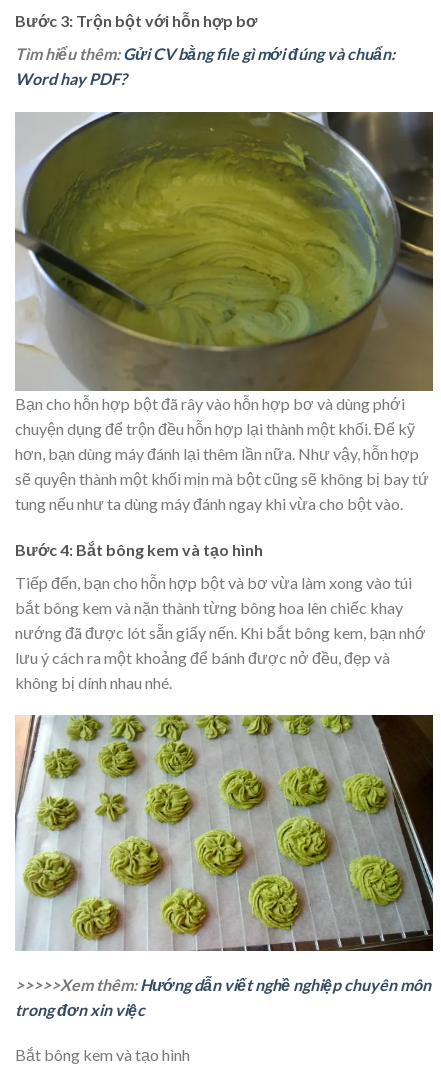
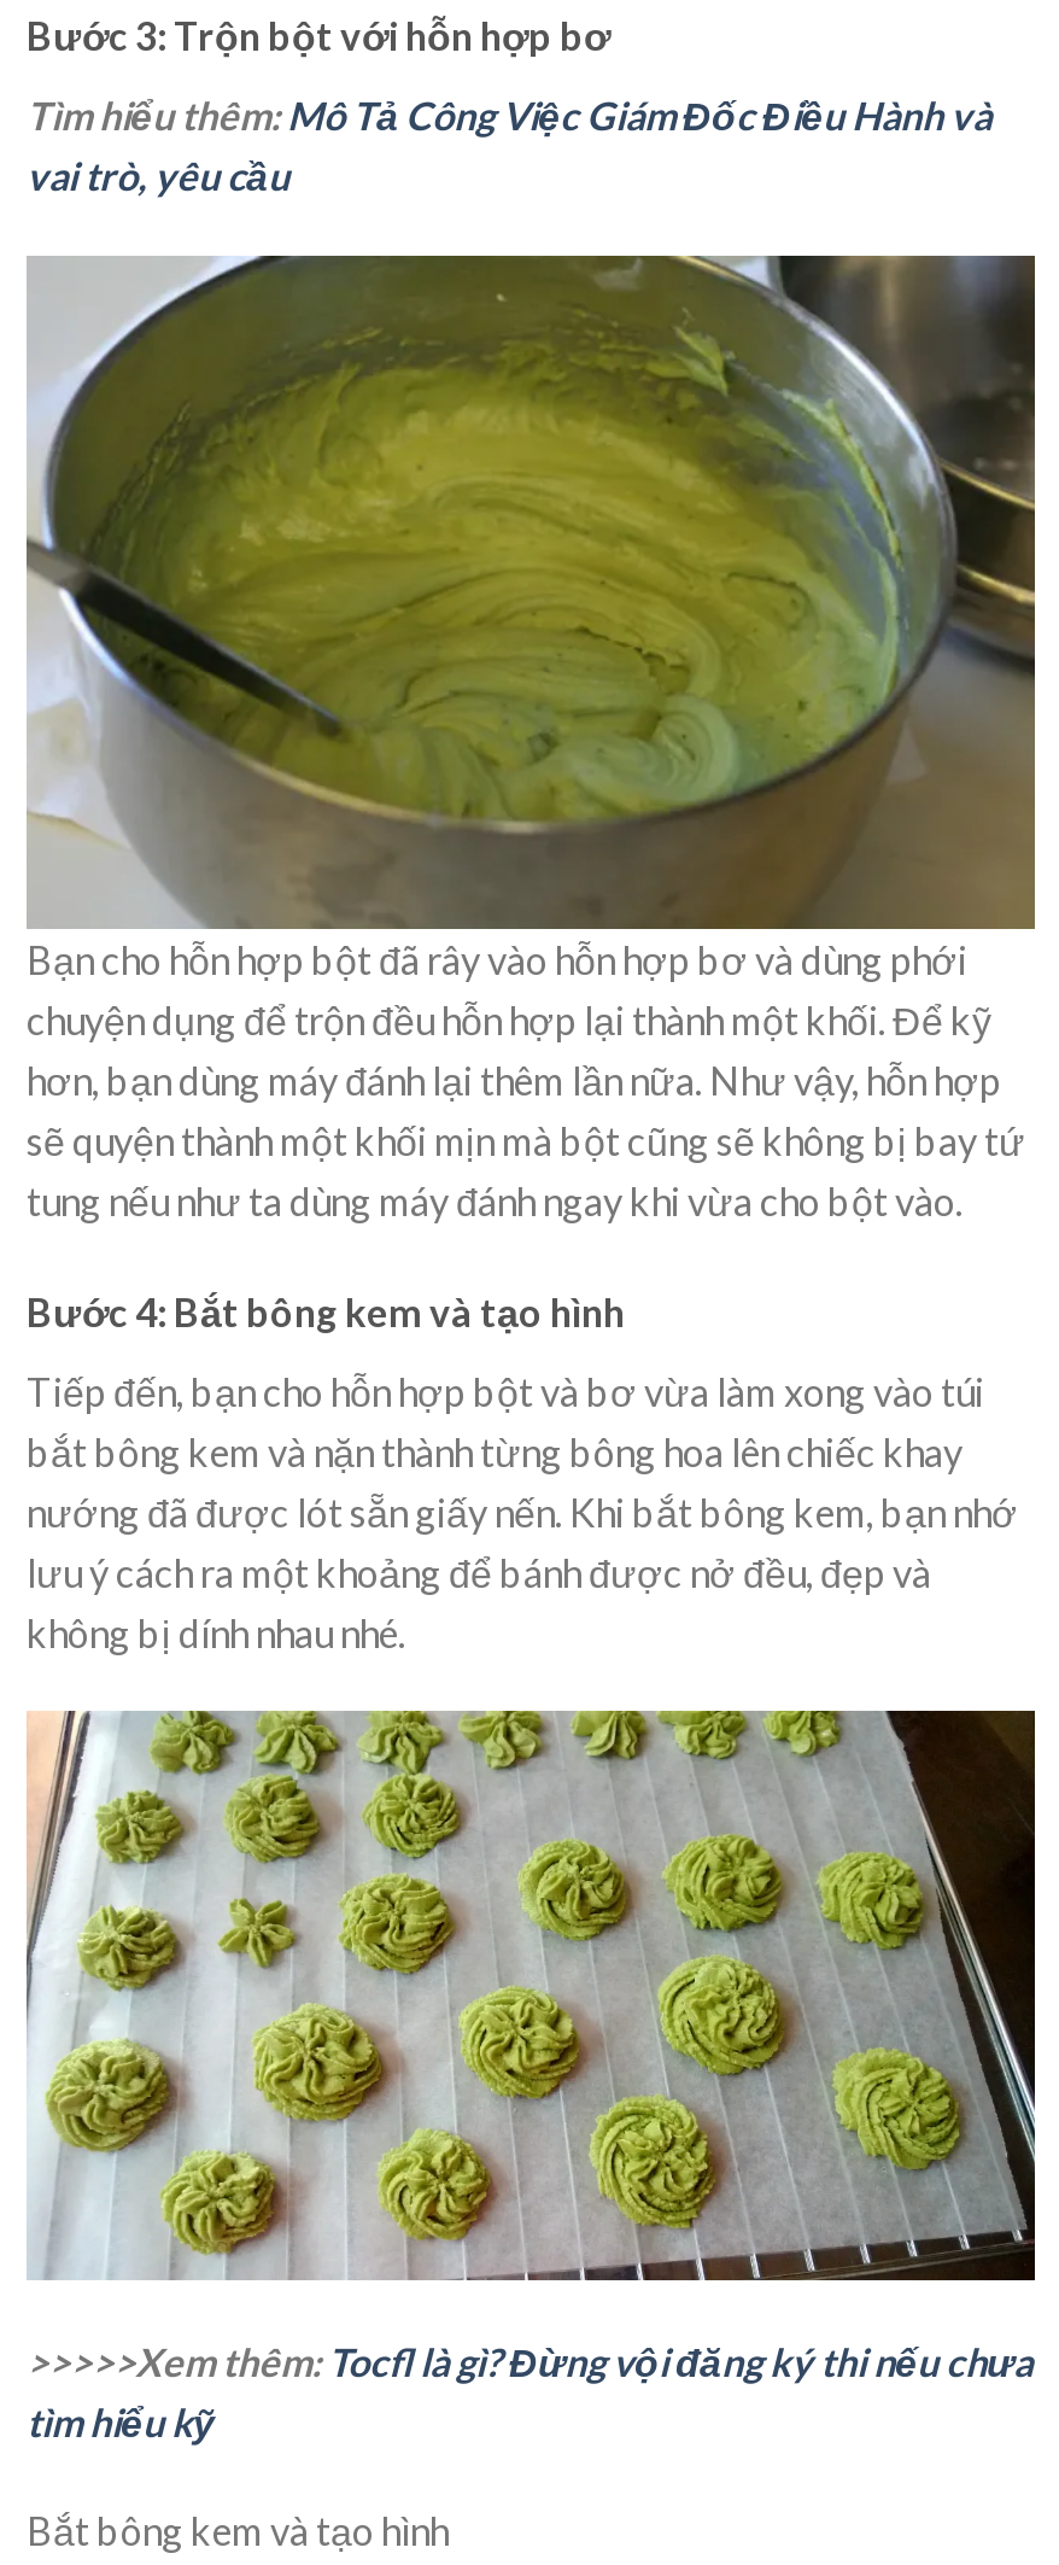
[15,44,395,88] Tìm hiểu thêm: Gửi CV bằng file gì mới đúng và chuẩn: | Word hay PDF? -> [27,92,991,198] Tìm hiểu thêm: Mô Tả Công Việc Giám Đốc Điều Hành và | vai trò, yêu cầu
[15,975,431,1019] >>>>>Xem thêm: Hướng dẫn viết nghề nghiệp chuyên môn | trong đơn xin việc -> [27,2337,1032,2444] >>>>>Xem thêm: Tocfl là gì? Đừng vội đăng ký thi nếu chưa | tìm hiểu kỹ

